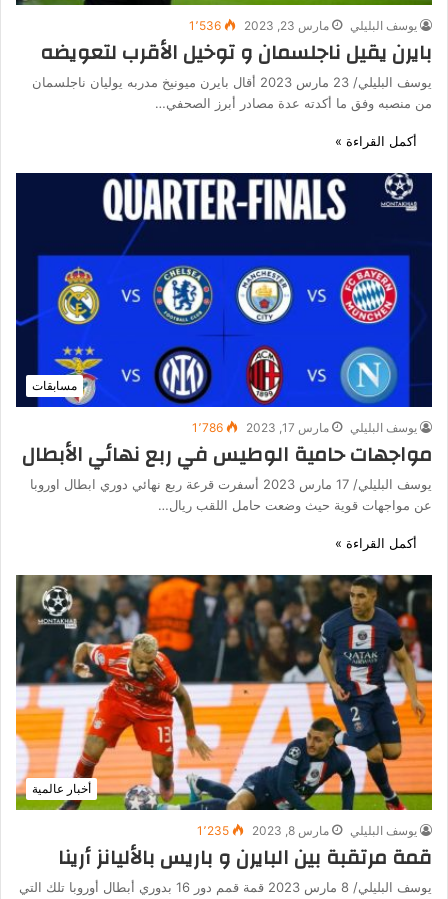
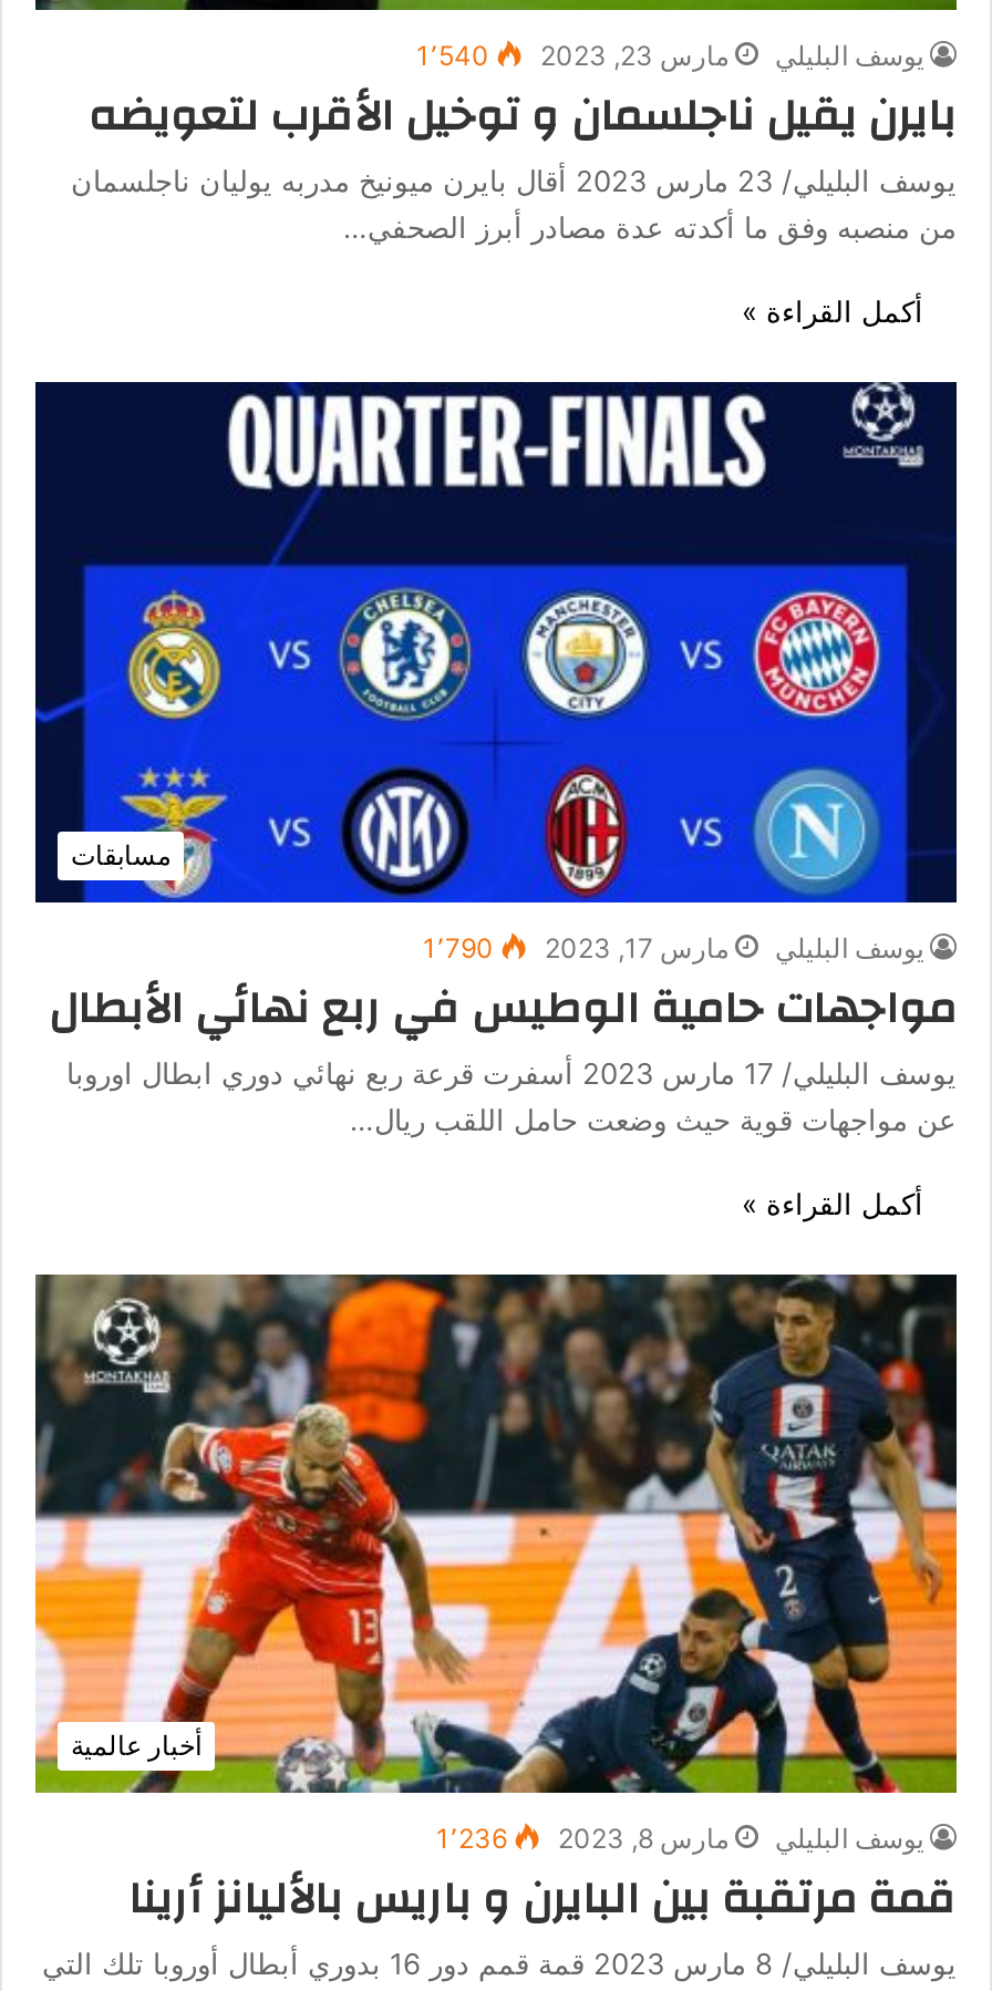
[189,18,221,33] 1٬536 -> [416,39,489,72] 1٬540
[192,420,223,435] 1٬786 -> [423,931,494,964] 1٬790
[197,823,229,838] 1٬235 -> [436,1822,507,1856] 1٬236

